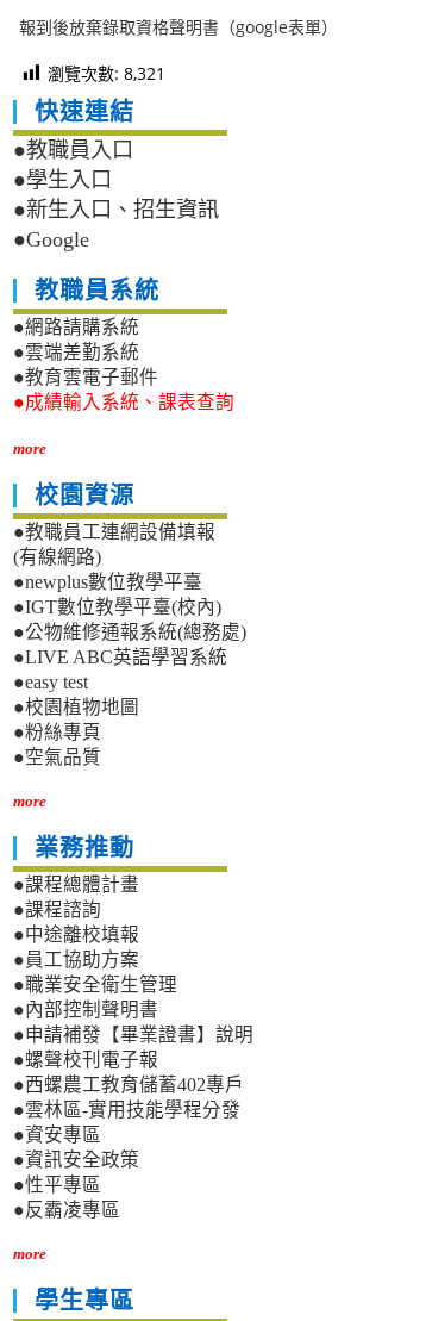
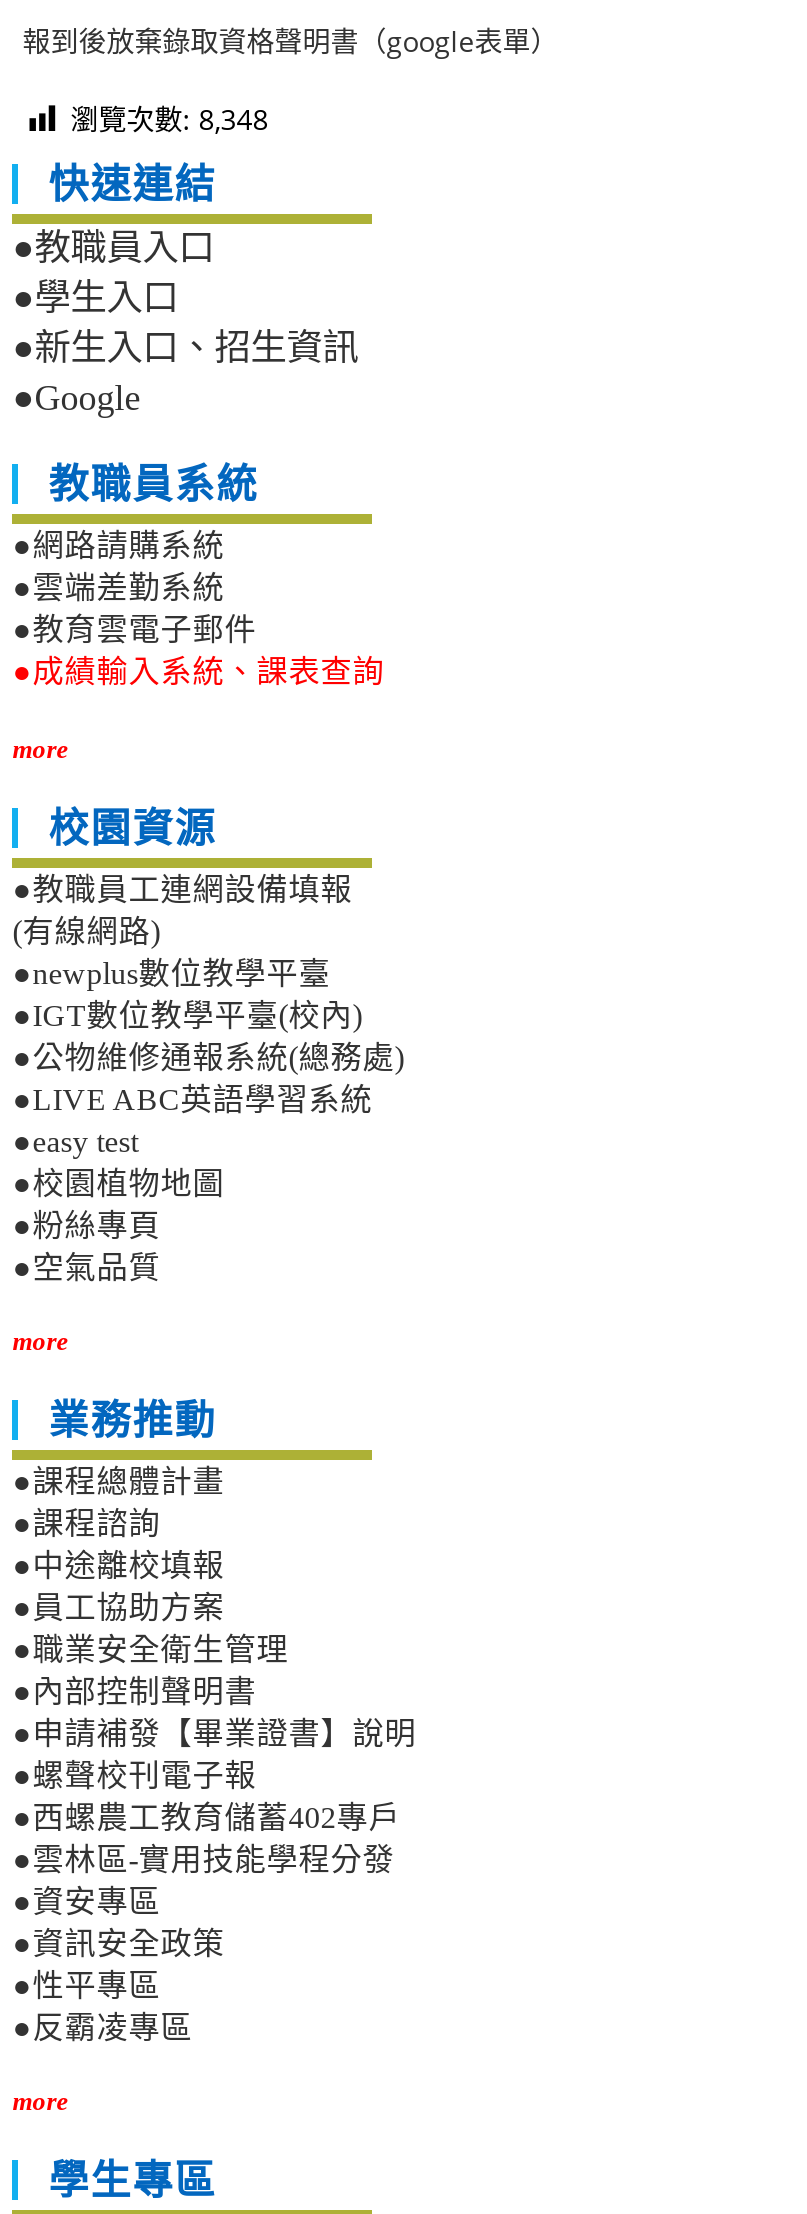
[48,62,166,84] 瀏覽次數: 8,321 -> [70,100,268,138] 瀏覽次數: 8,348

